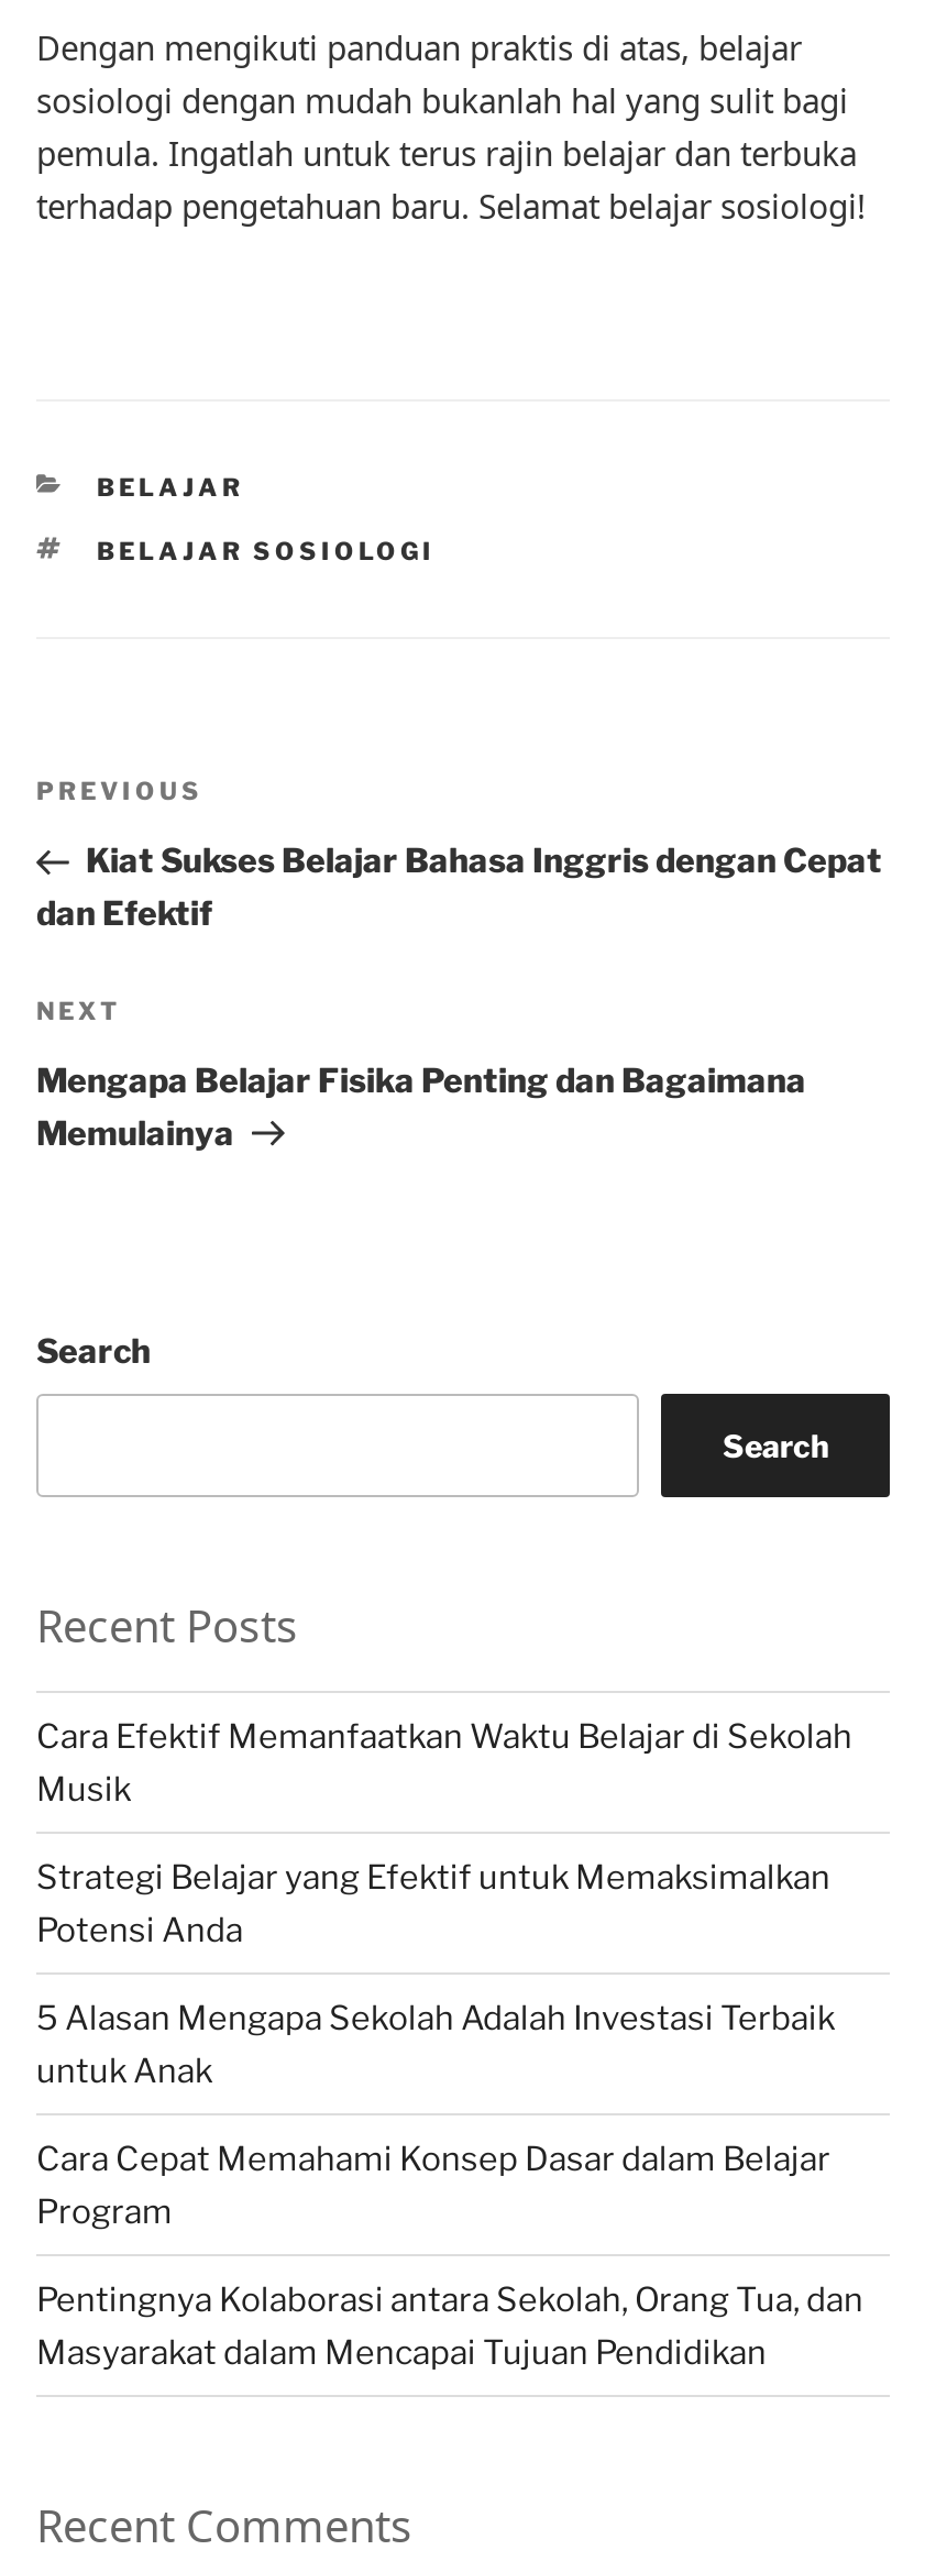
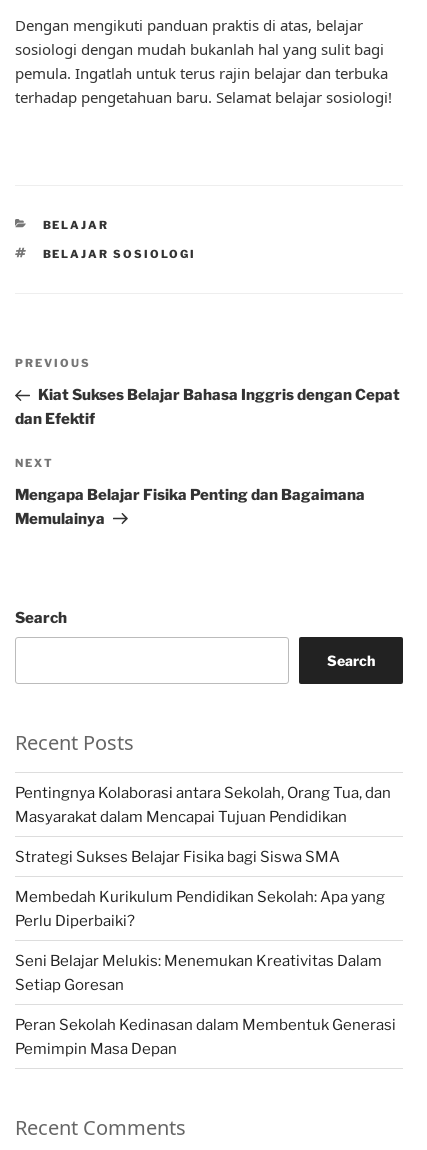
[36,1717,852,2232] Cara Efektif Memanfaatkan Waktu Belajar di Sekolah | Musik | Strategi Belajar yang Efektif untuk Memaksimalkan | Potensi Anda | 5 Alasan Mengapa Sekolah Adalah Investasi Terbaik | untuk Anak | Cara Cepat Memahami Konsep Dasar dalam Belajar | Program -> none
moved [36,2280,863,2372] -> [15,784,391,826]: Pentingnya Kolaborasi antara Sekolah, Orang Tua, dan | Masyarakat dalam Mencapai Tujuan Pendidikan
none -> [15,848,396,1058] Strategi Sukses Belajar Fisika bagi Siswa SMA | Membedah Kurikulum Pendidikan Sekolah: Apa yang | Perlu Diperbaiki? | Seni Belajar Melukis: Menemukan Kreativitas Dalam | Setiap Goresan | Peran Sekolah Kedinasan dalam Membentuk Generasi | Pemimpin Masa Depan

